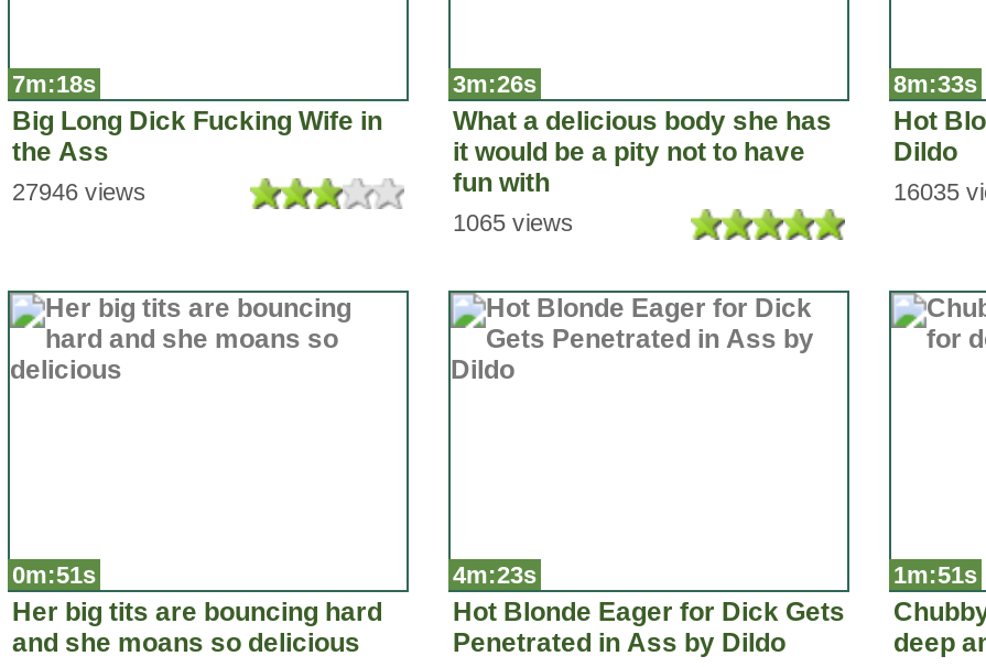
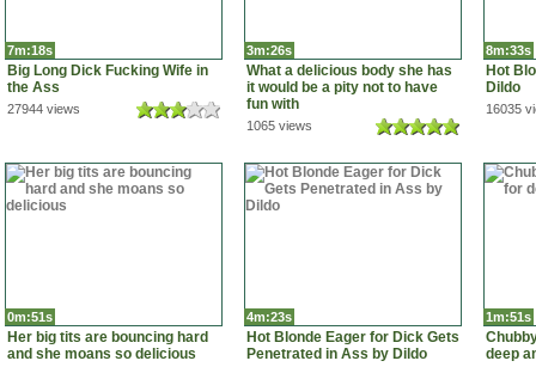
[12,178,147,204] 27946 views -> [7,101,80,116] 27944 views

